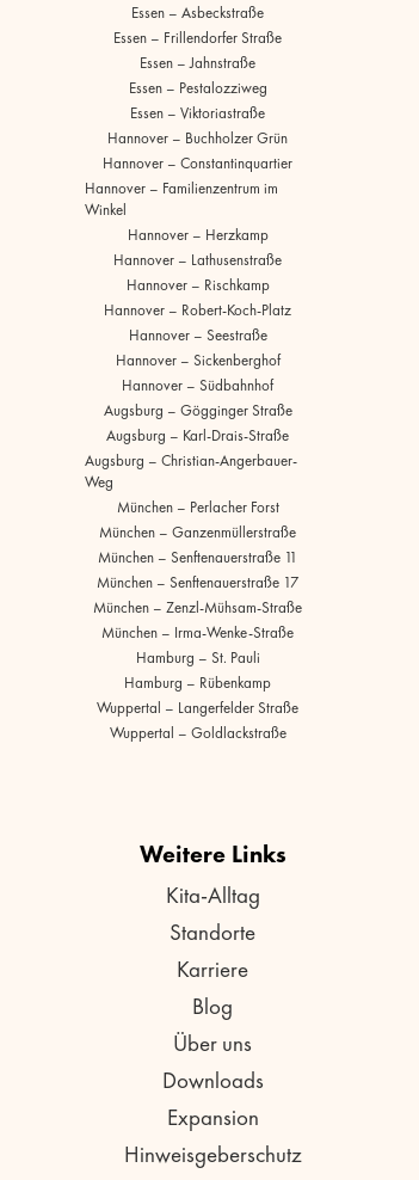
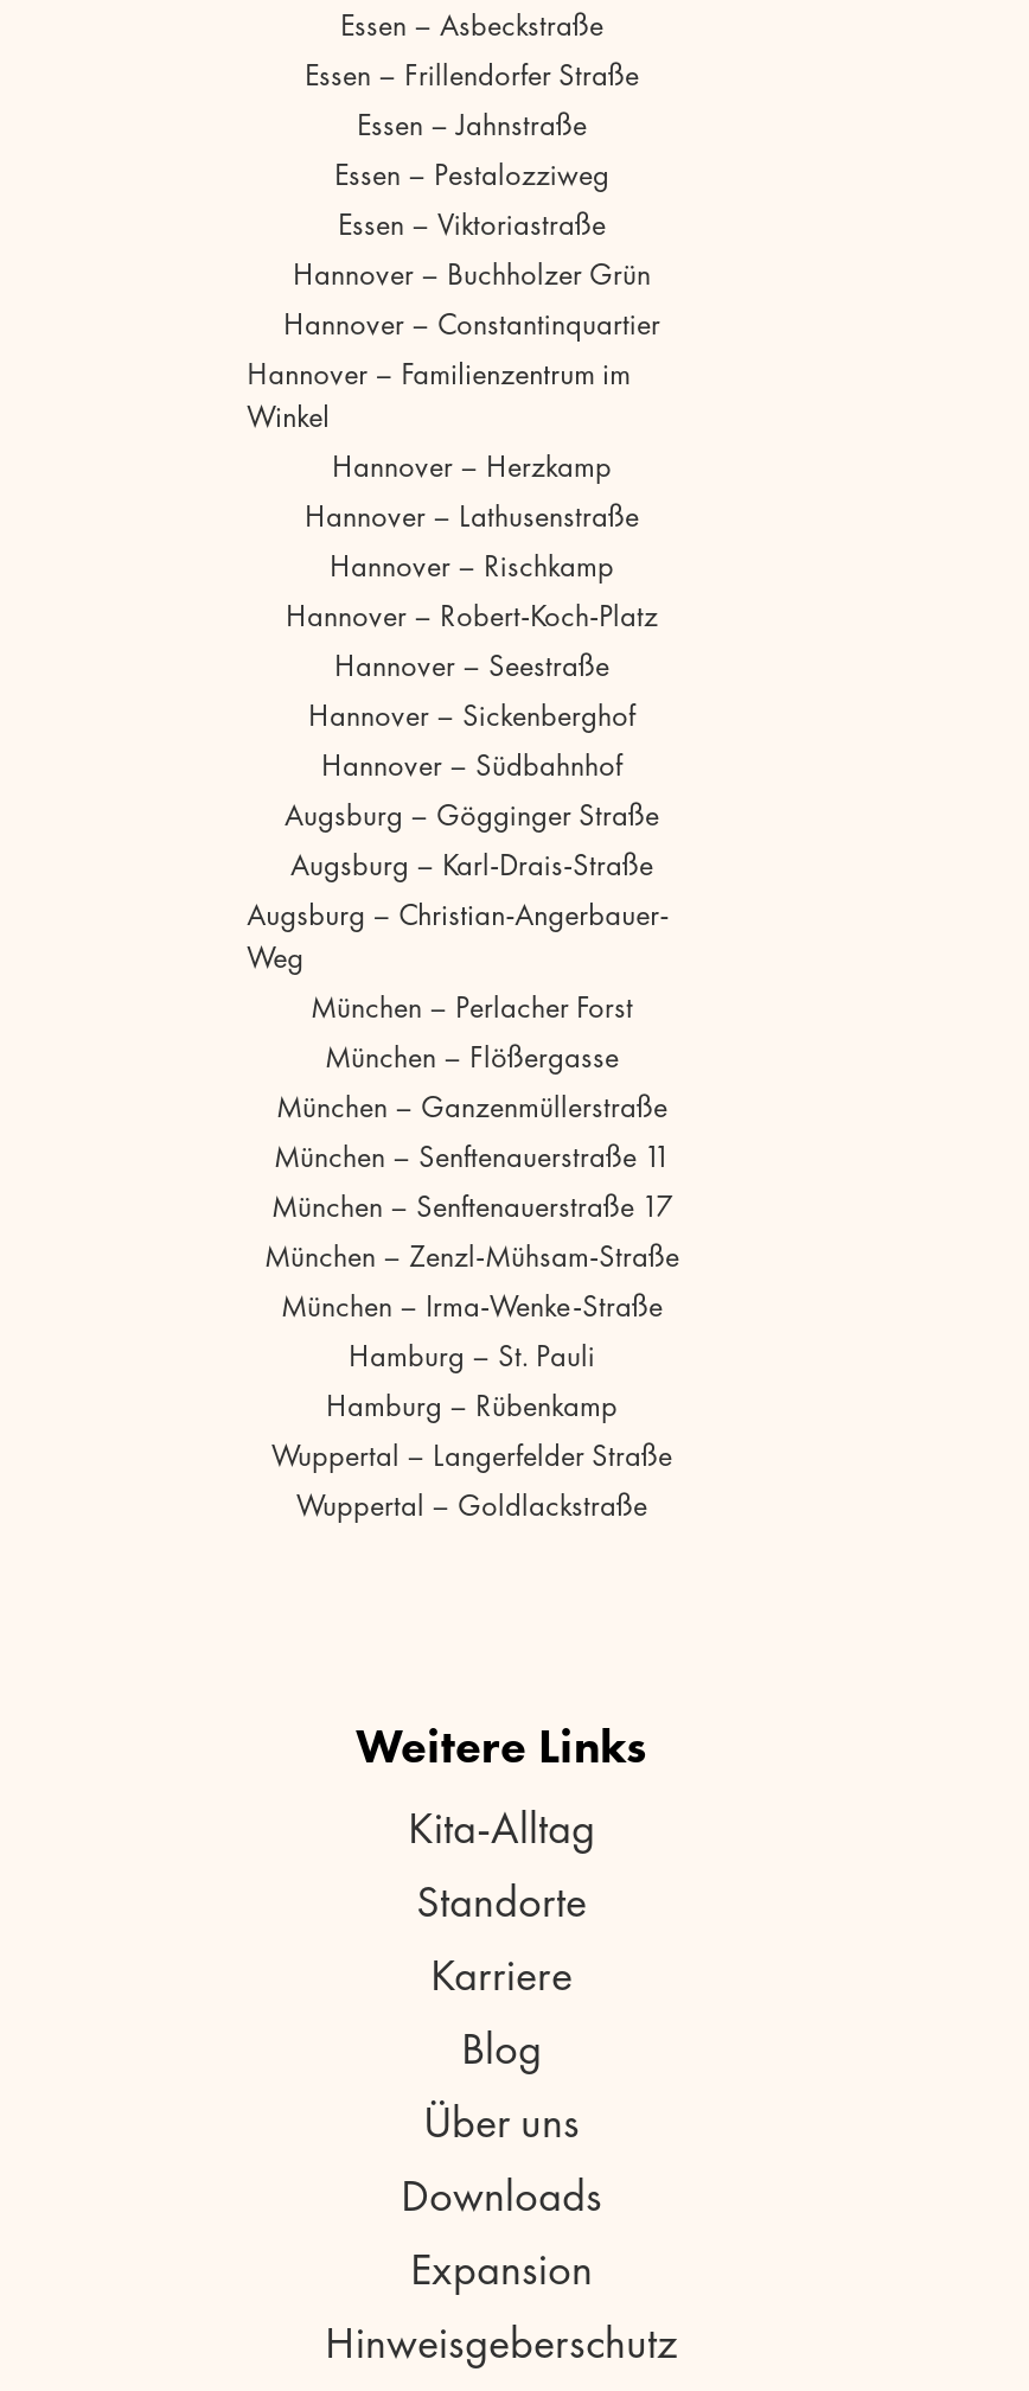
none -> [325,1037,619,1077] München – Flößergasse

